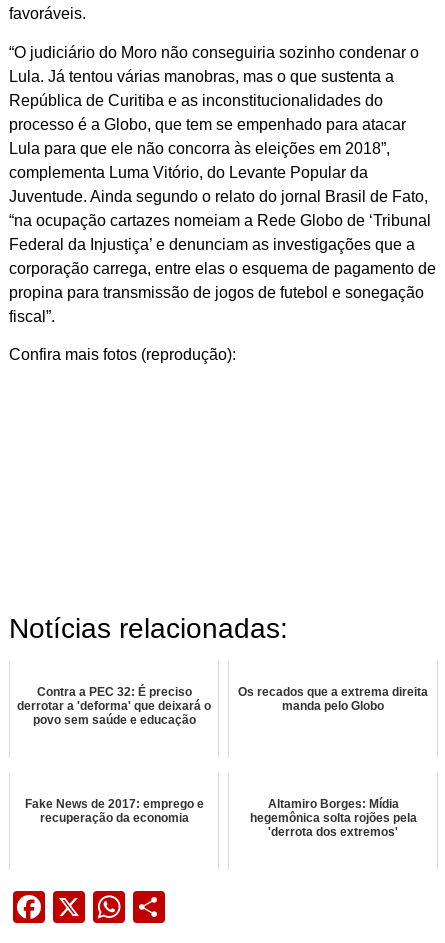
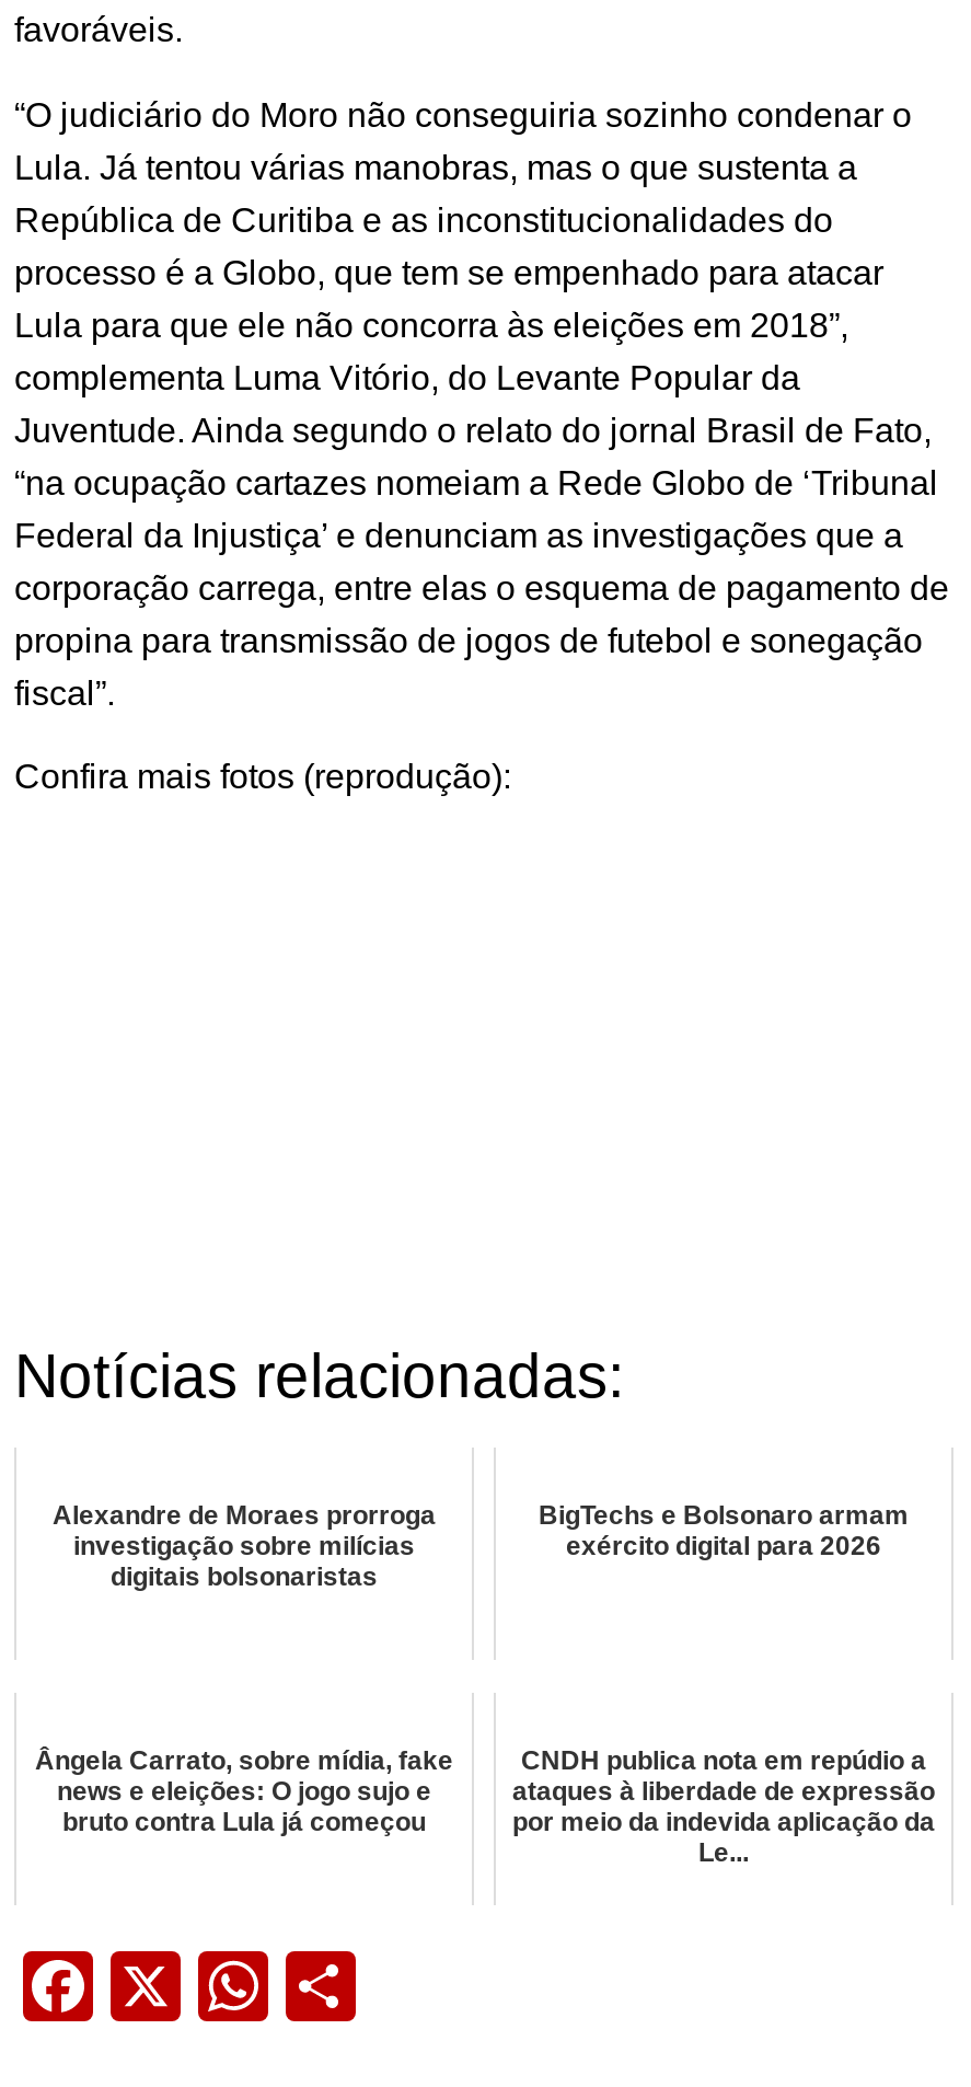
[17,685,211,727] Contra a PEC 32: É preciso | derrotar a 'deforma' que deixará o | povo sem saúde e educação -> [53,1500,436,1592] Alexandre de Moraes prorroga | investigação sobre milícias | digitais bolsonaristas
[238,685,428,713] Os recados que a extrema direita | manda pelo Globo -> [539,1500,909,1561] BigTechs e Bolsonaro armam | exército digital para 2026
[24,797,203,825] Fake News de 2017: emprego e | recuperação da economia -> [35,1745,453,1837] Ângela Carrato, sobre mídia, fake | news e eleições: O jogo sujo e | bruto contra Lula já começou
[249,797,416,839] Altamiro Borges: Mídia | hegemônica solta rojões pela | 'derrota dos extremos' -> [512,1745,935,1868] CNDH publica nota em repúdio a | ataques à liberdade de expressão | por meio da indevida aplicação da | Le...

